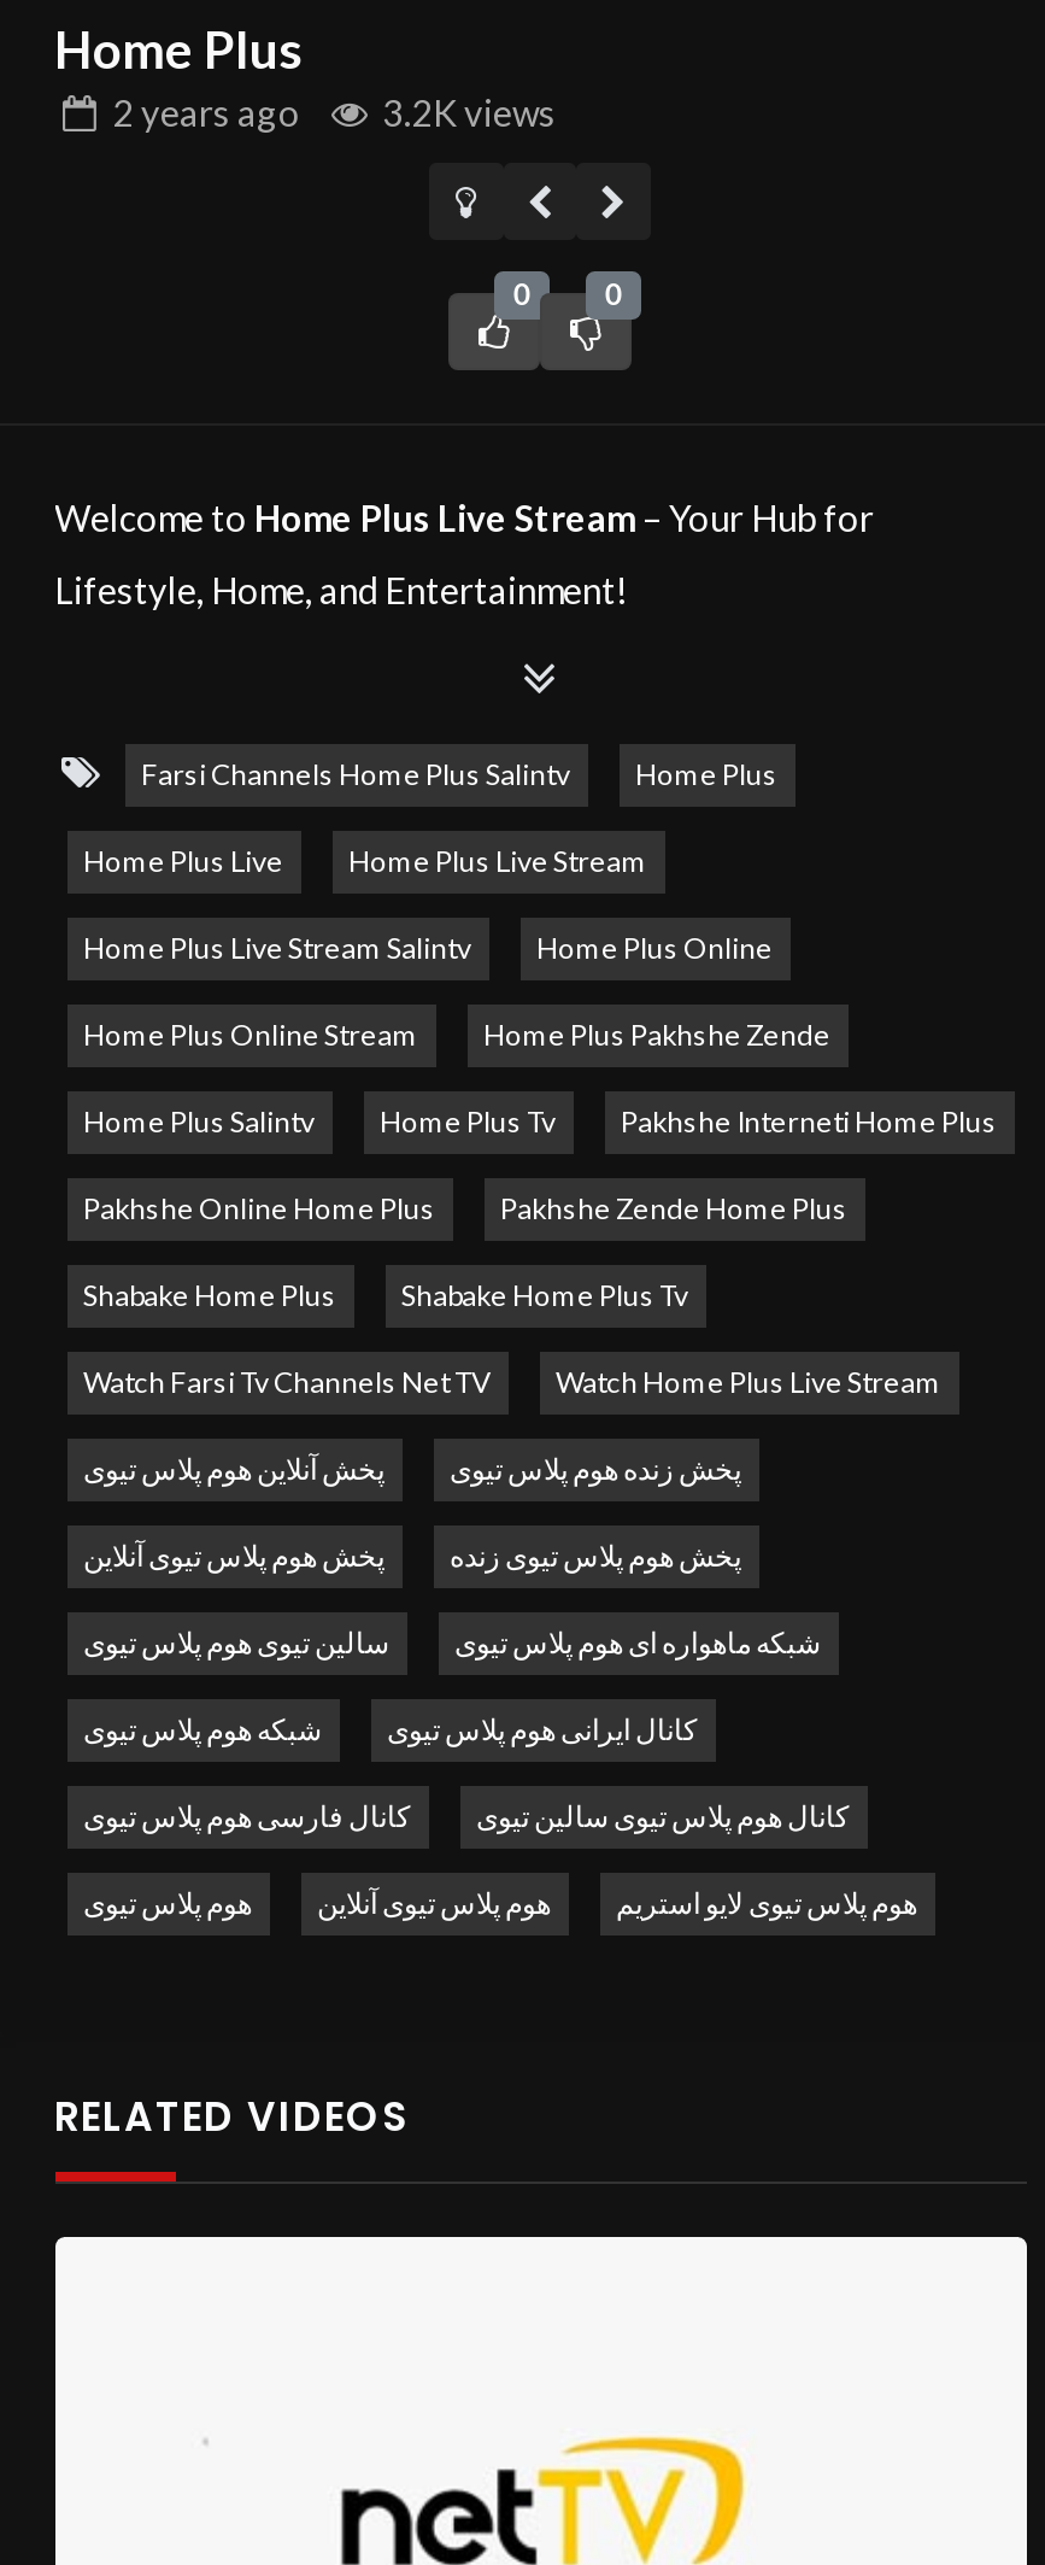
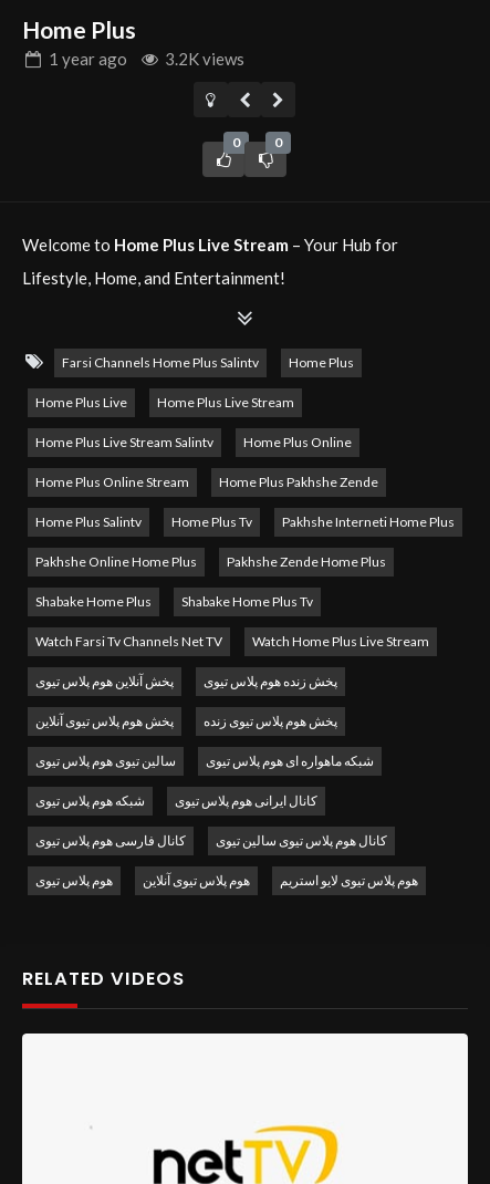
[112,90,556,134] 2 years ago 3.2K views -> [48,49,244,69] 1 year ago 3.2K views

